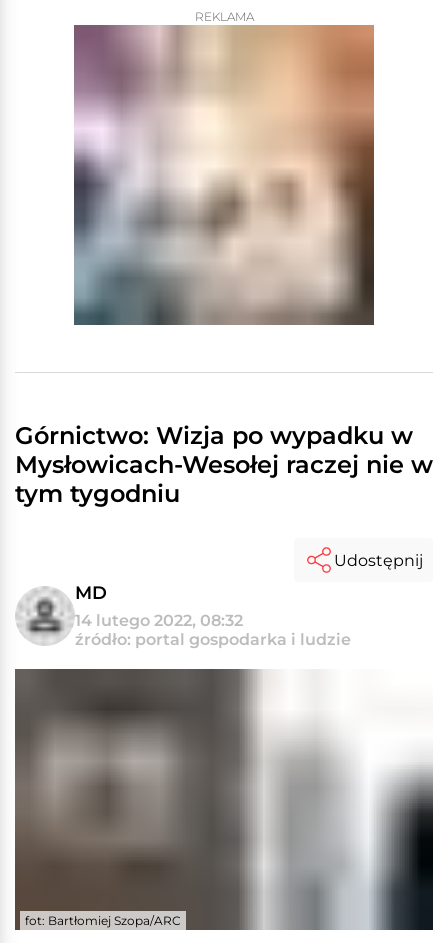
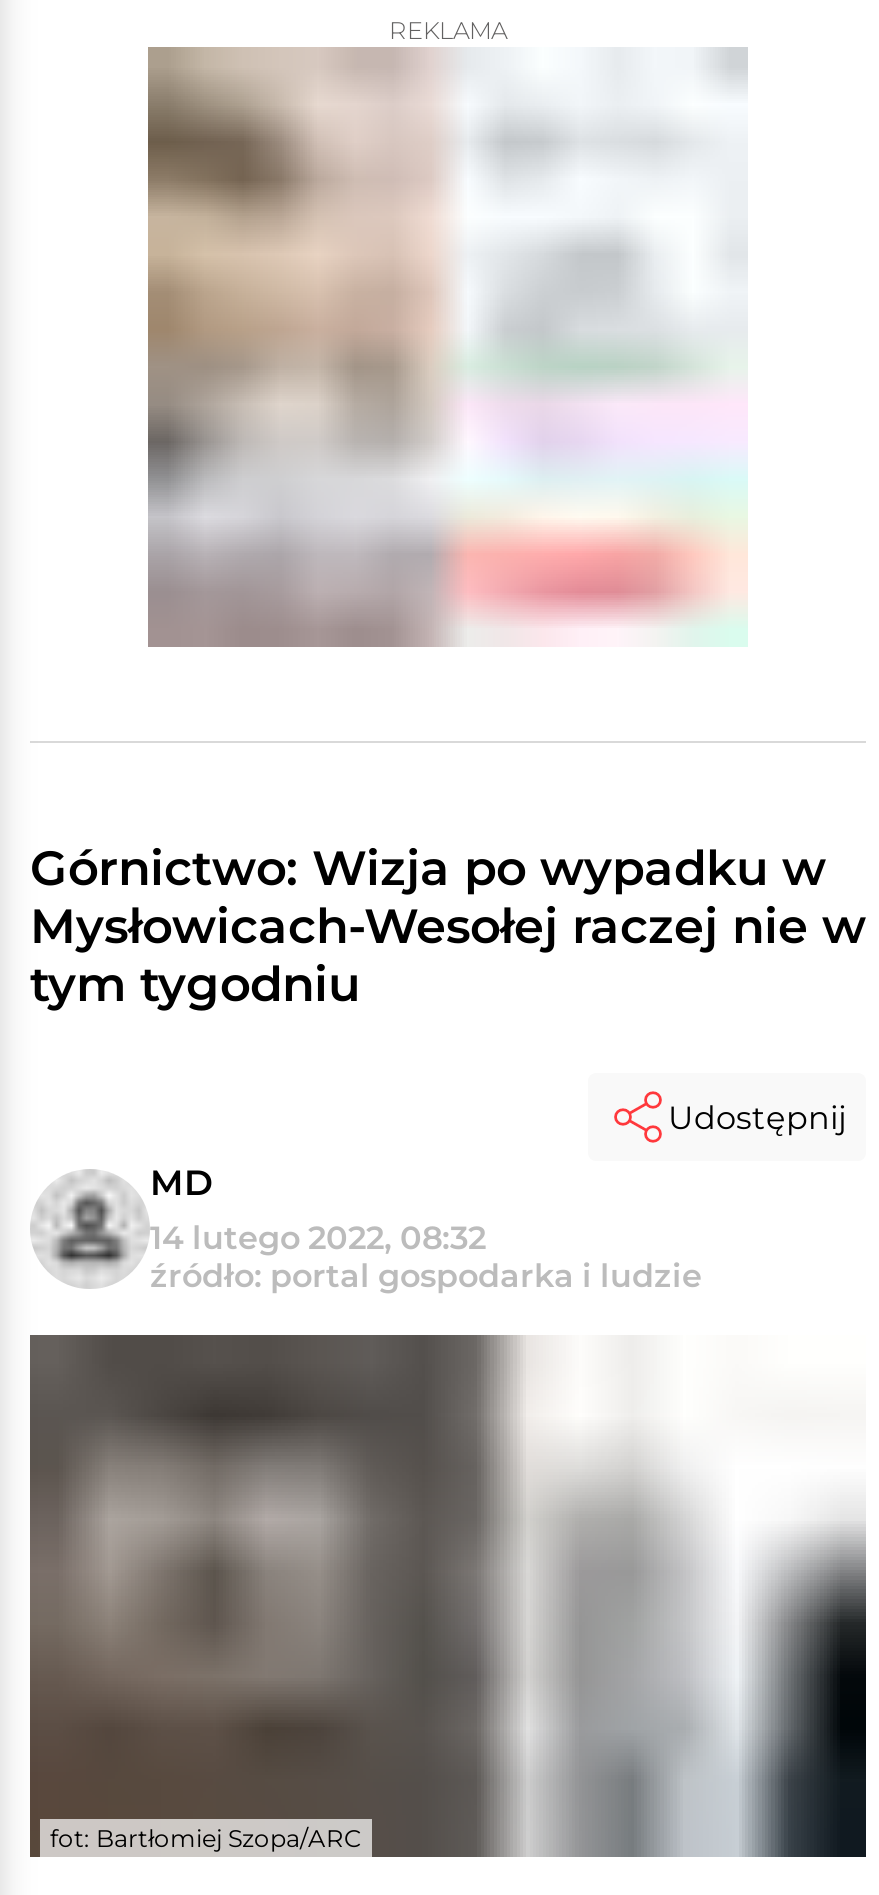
[73,24,375,326] [image] -> [146,47,748,647] [image]

